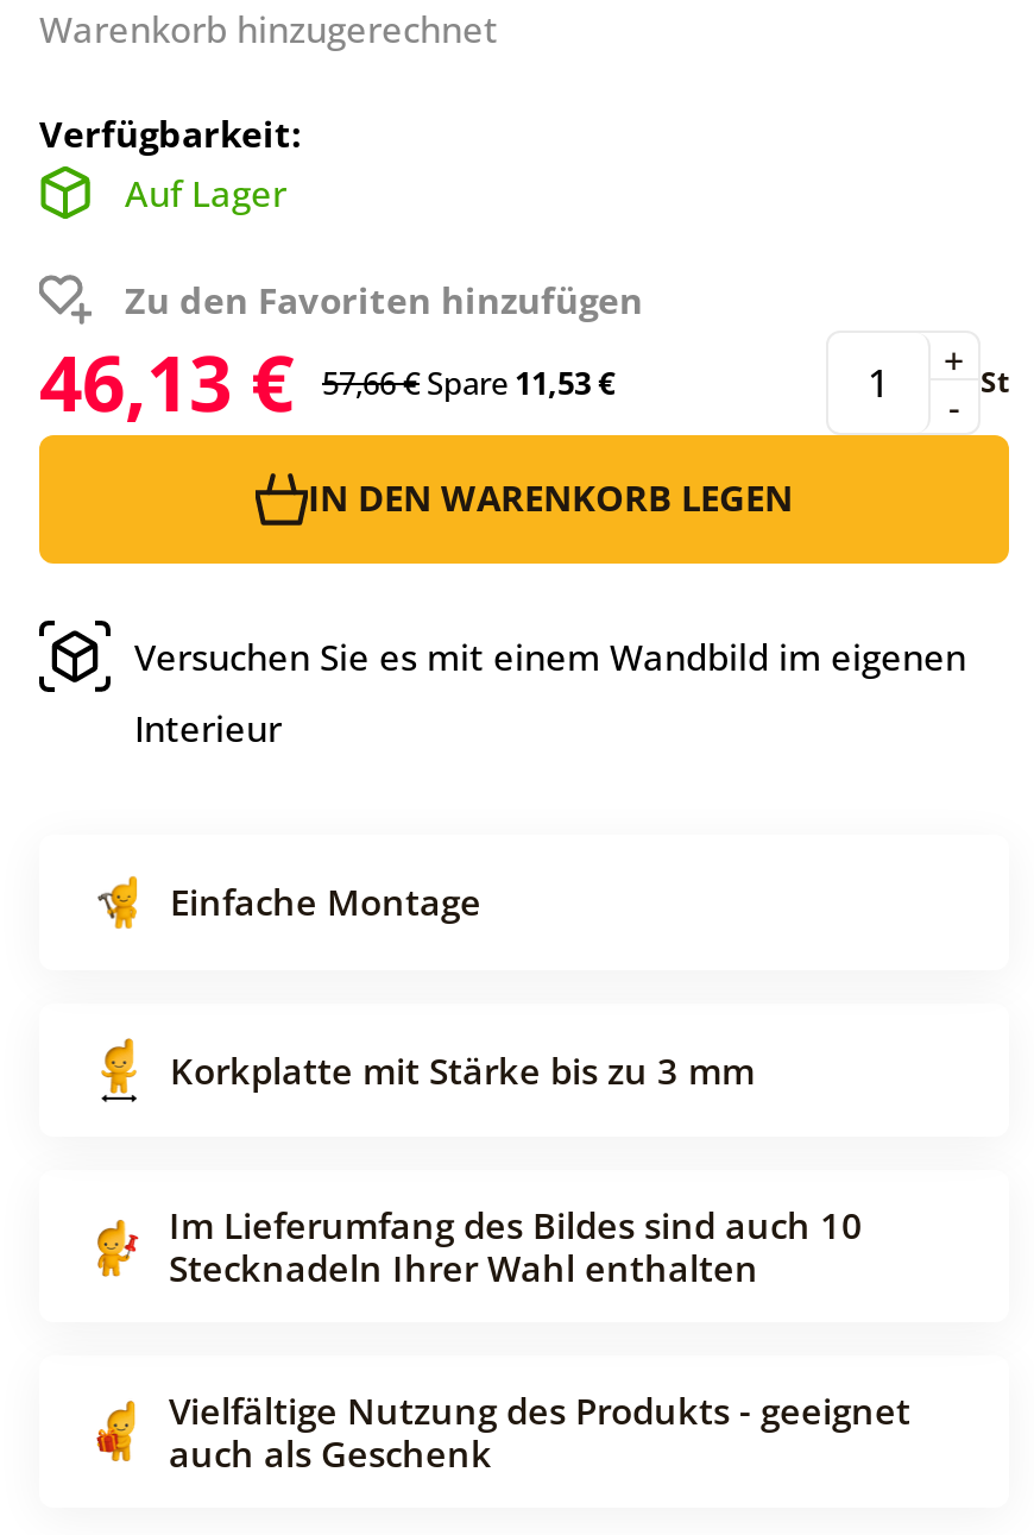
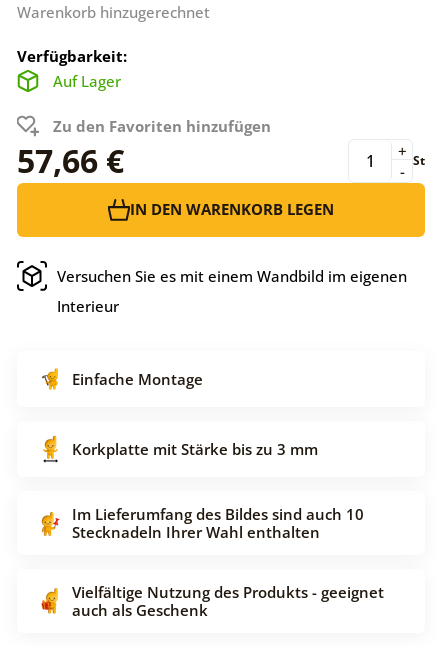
[39,330,614,433] 46,13 € | 57,66 € Spare 11,53 € -> [17,139,124,182] 57,66 €

